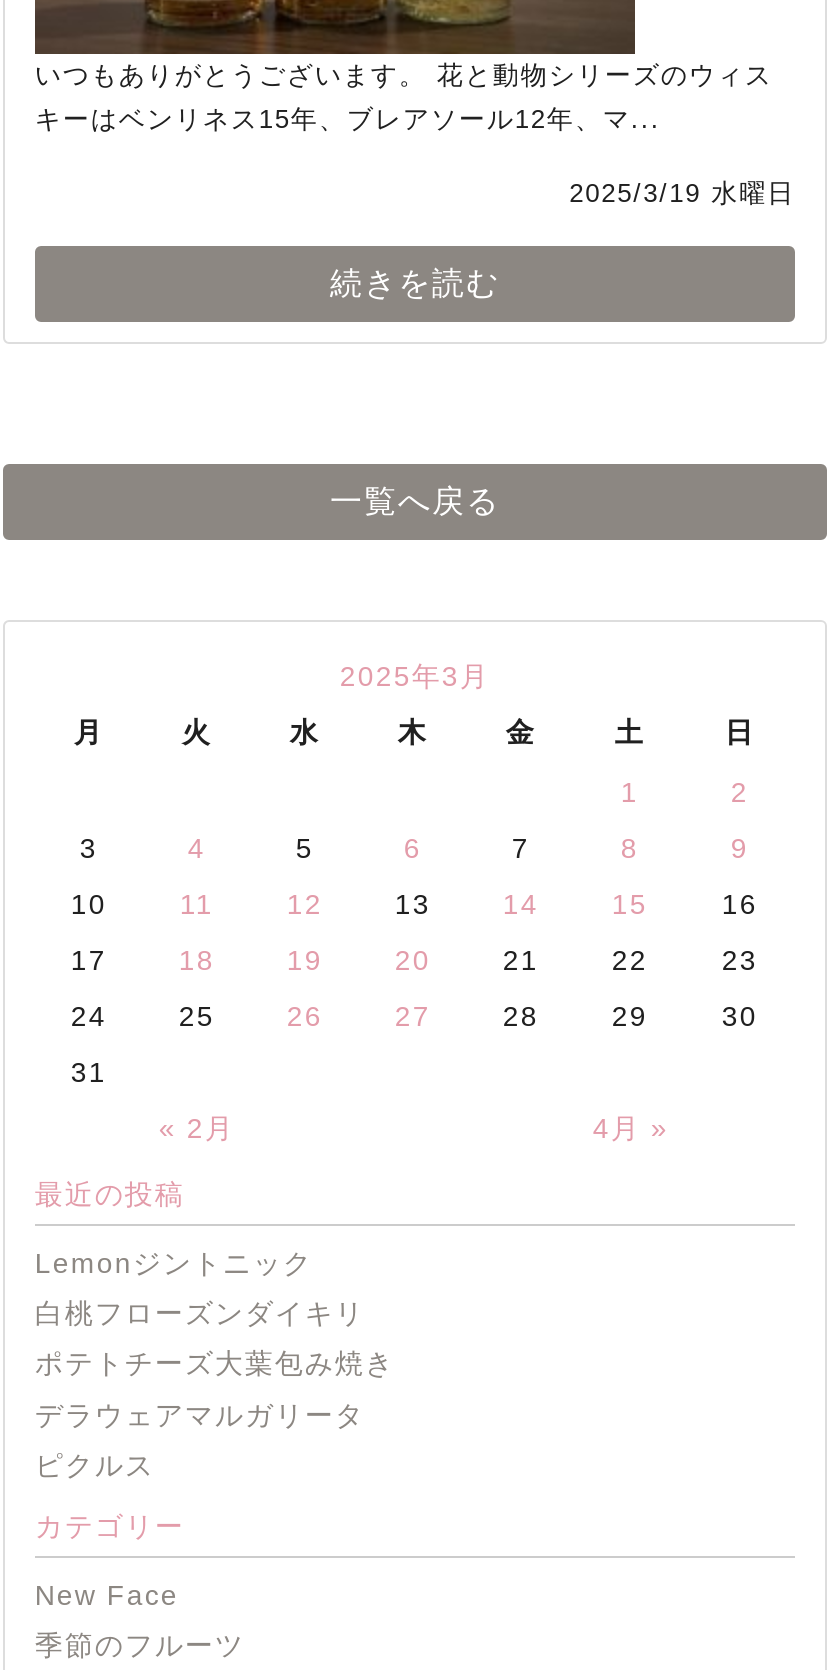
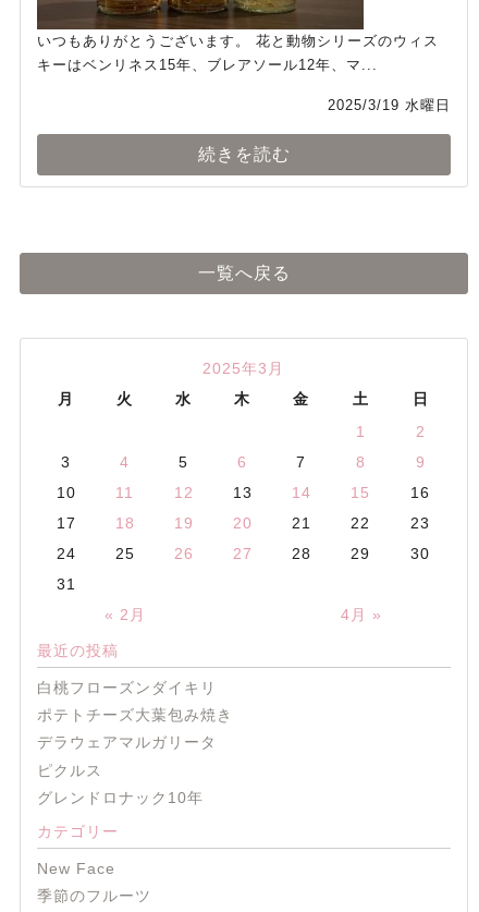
[35,1246,313,1278] Lemonジントニック -> none
moved [35,1297,395,1480] -> [37,679,233,779]: 白桃フローズンダイキリ | ポテトチーズ大葉包み焼き | デラウェアマルガリータ | ピクルス
none -> [37,789,203,807] グレンドロナック10年

